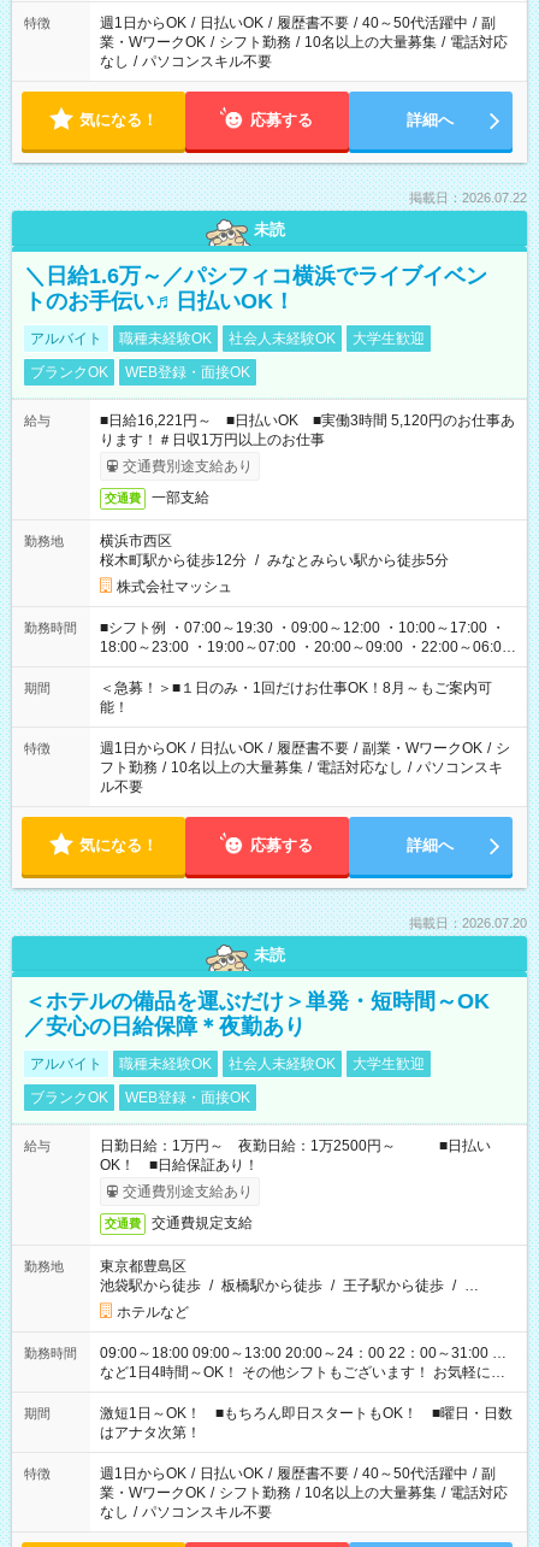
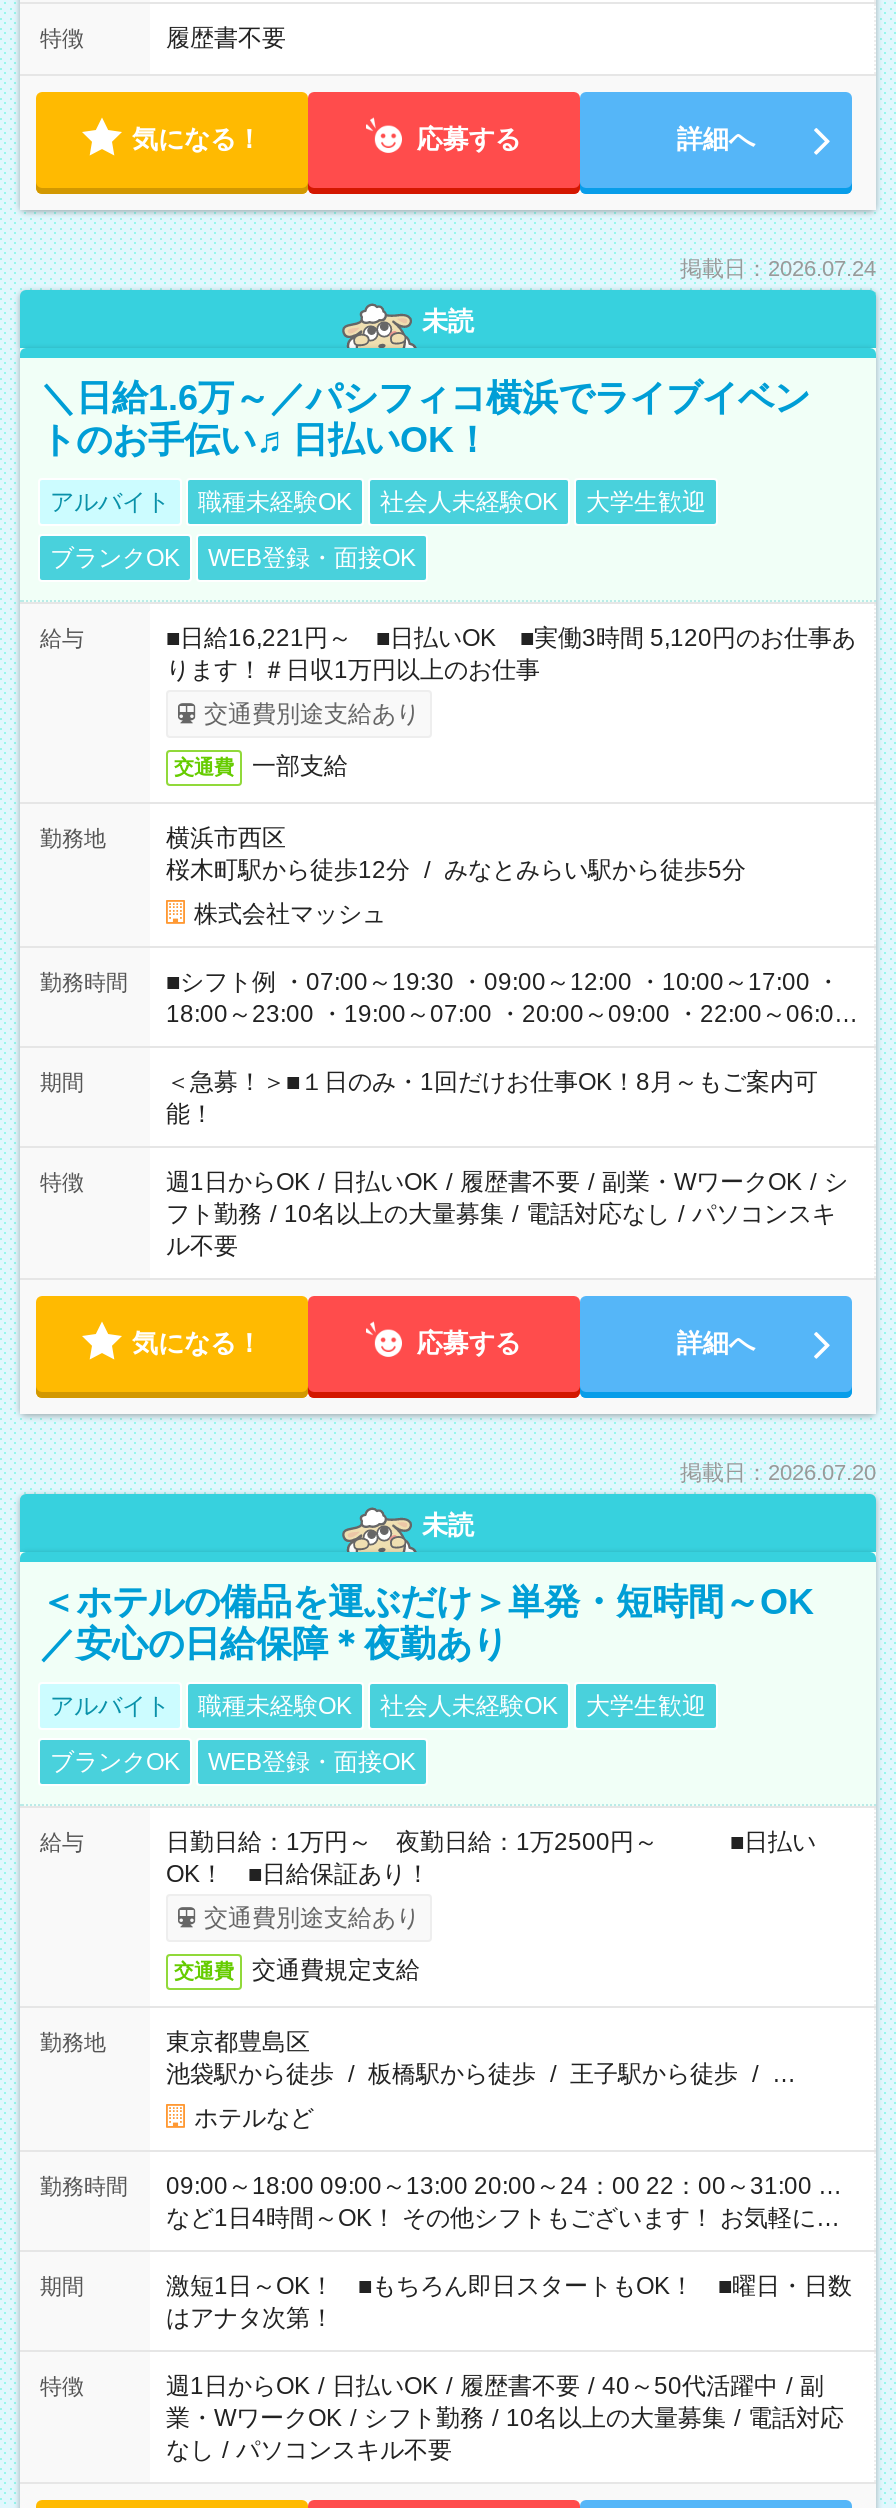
[100,14,508,70] 週1日からOK / 日払いOK / 履歴書不要 / 40～50代活躍中 / 副 | 業・WワークOK / シフト勤務 / 10名以上の大量募集 / 電話対応 | なし / パソコンスキル不要 -> [166,24,286,52] 履歴書不要
[409,190,527,205] 掲載日：2026.07.22 -> [680,256,876,280] 掲載日：2026.07.24

